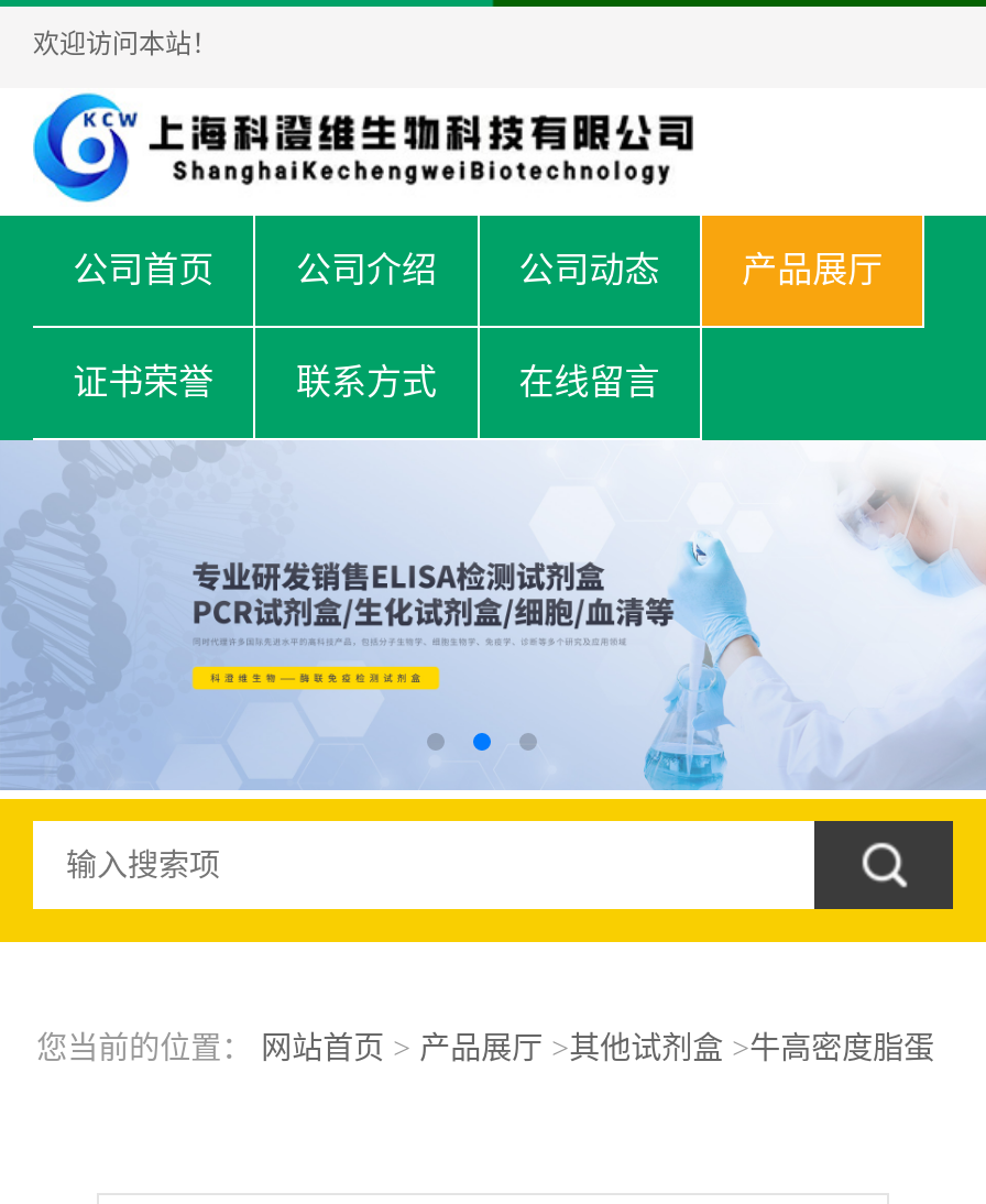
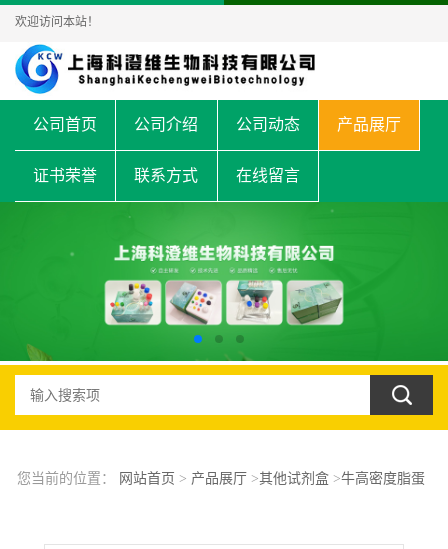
[7,438,979,792] [image] -> [3,201,445,362] [image]

